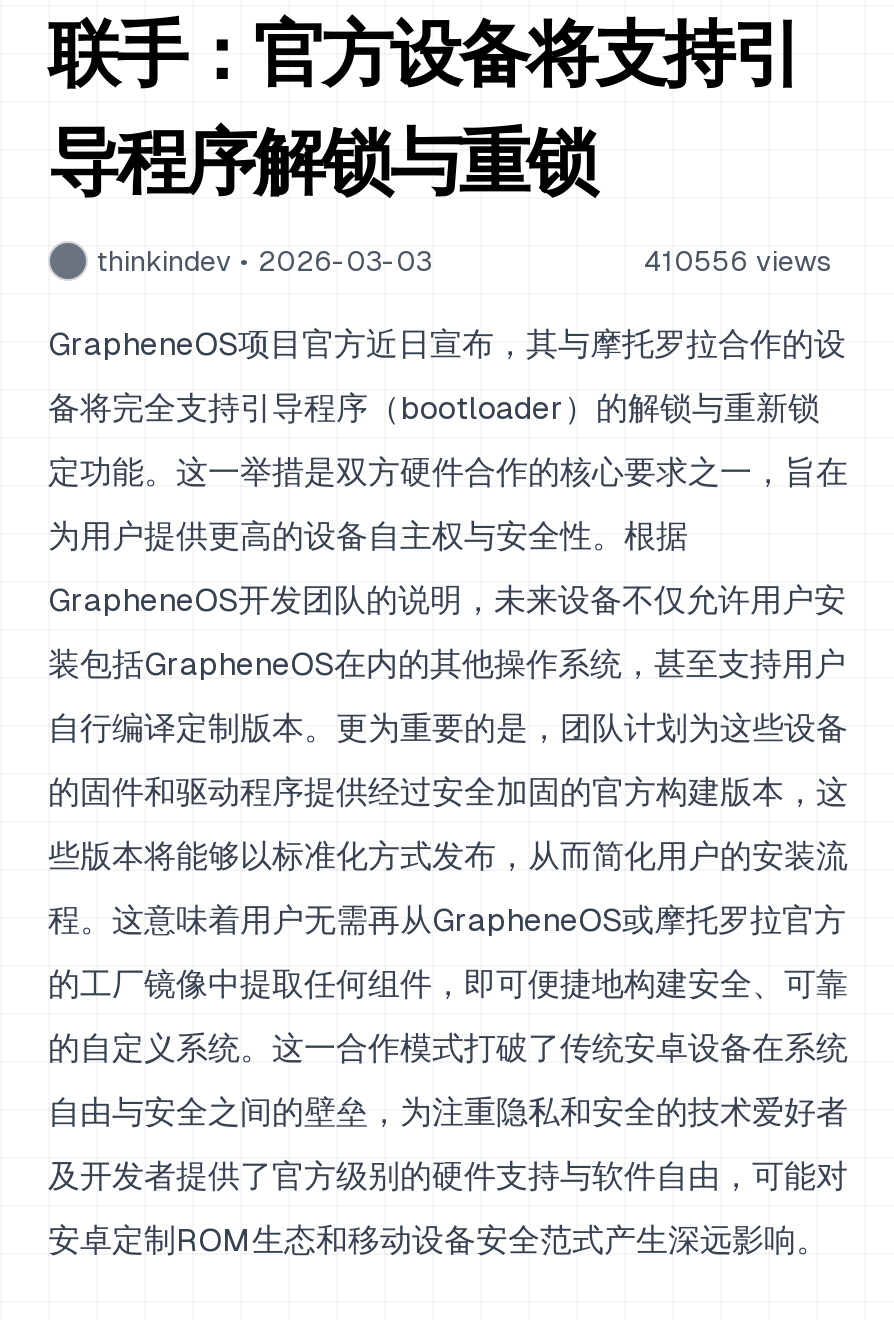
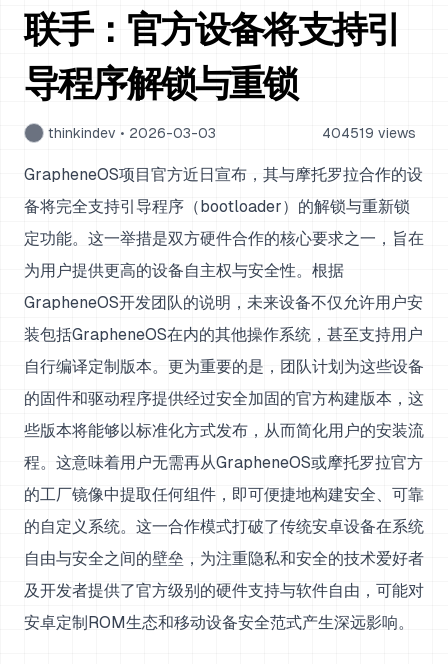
[644,245,832,277] 410556 views -> [322,125,416,141] 404519 views

